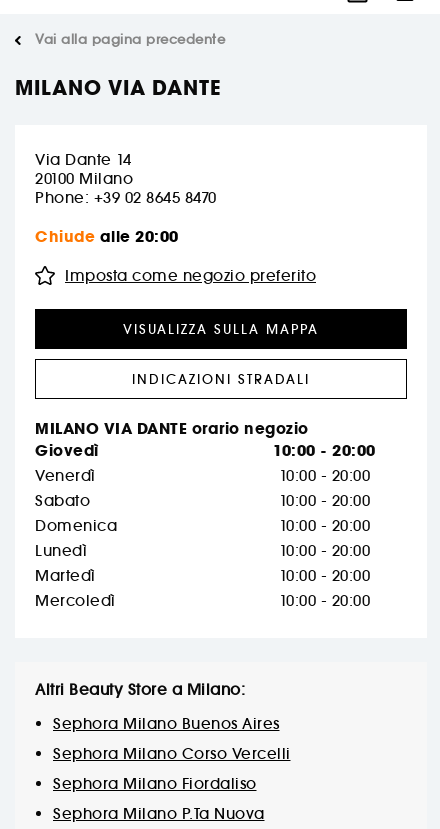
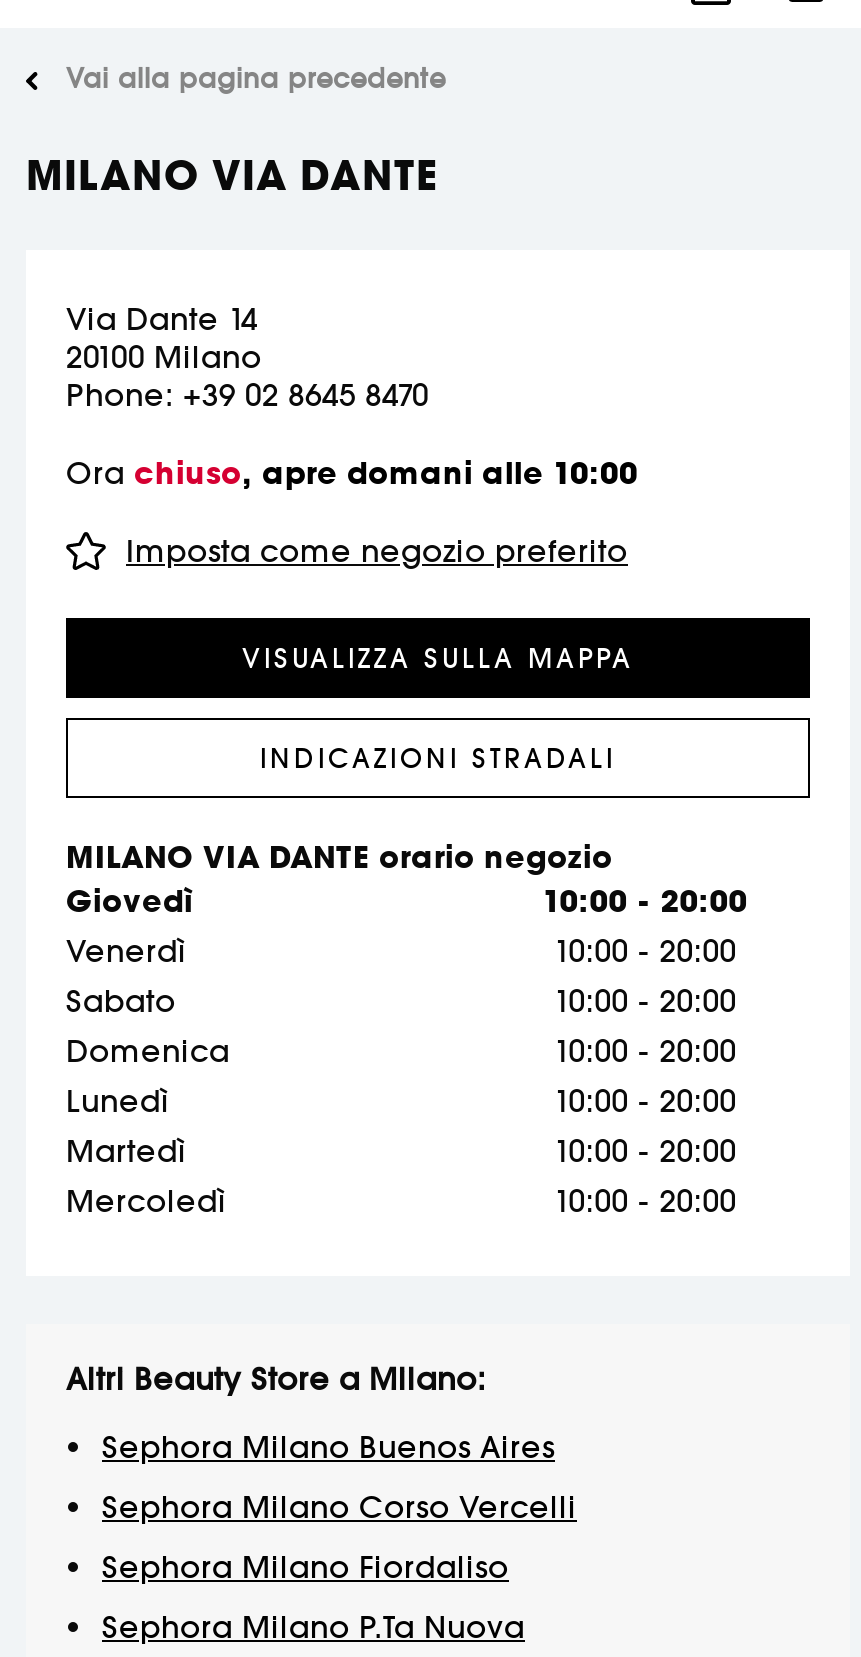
[35,226,178,247] Chiude alle 20:00 -> [66,452,638,494] Ora chiuso, apre domani alle 10:00

